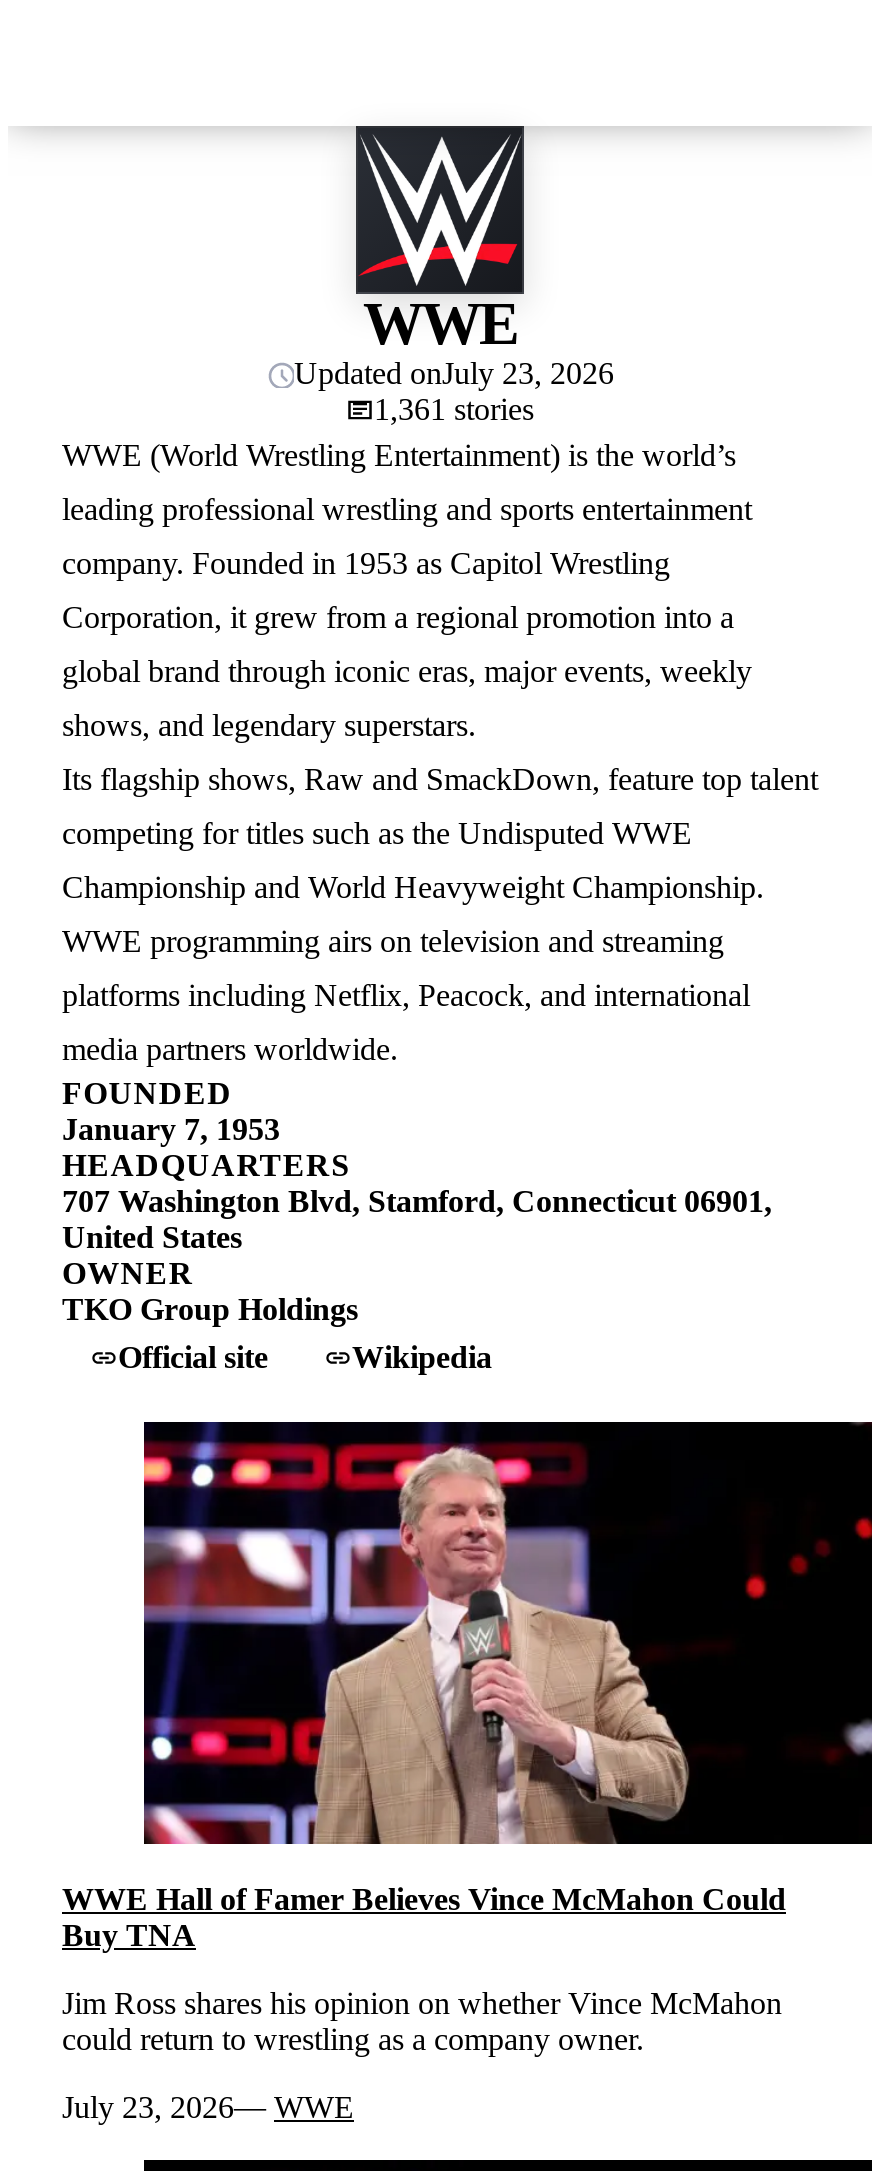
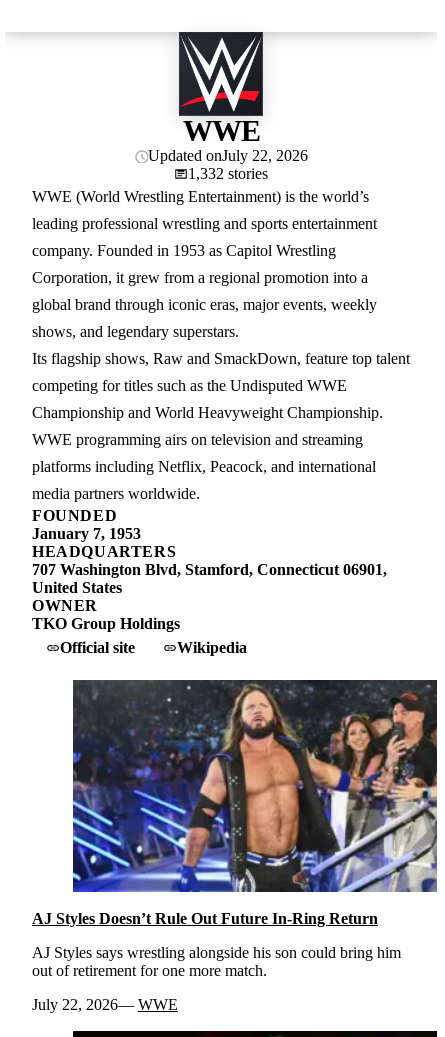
[294,356,614,390] Updated onJuly 23, 2026 -> [148,147,308,164] Updated onJuly 22, 2026
[374,392,534,426] 1,361 stories -> [188,165,268,182] 1,332 stories
[62,1422,874,1952] [image] | WWE Hall of Famer Believes Vince McMahon Could | Buy TNA -> [32,680,438,927] [image] | AJ Styles Doesn’t Rule Out Future In-Ring Return
[62,1986,782,2056] Jim Ross shares his opinion on whether Vince McMahon | could return to wrestling as a company owner. -> [32,944,401,979] AJ Styles says wrestling alongside his son could bring him | out of retirement for one more match.
[62,2090,354,2124] July 23, 2026 WWE -> [32,996,178,1013] July 22, 2026 WWE

